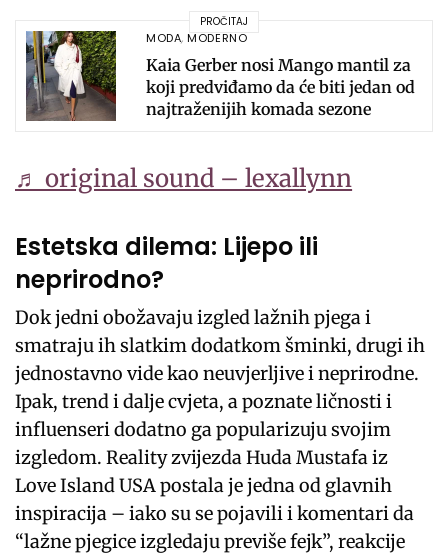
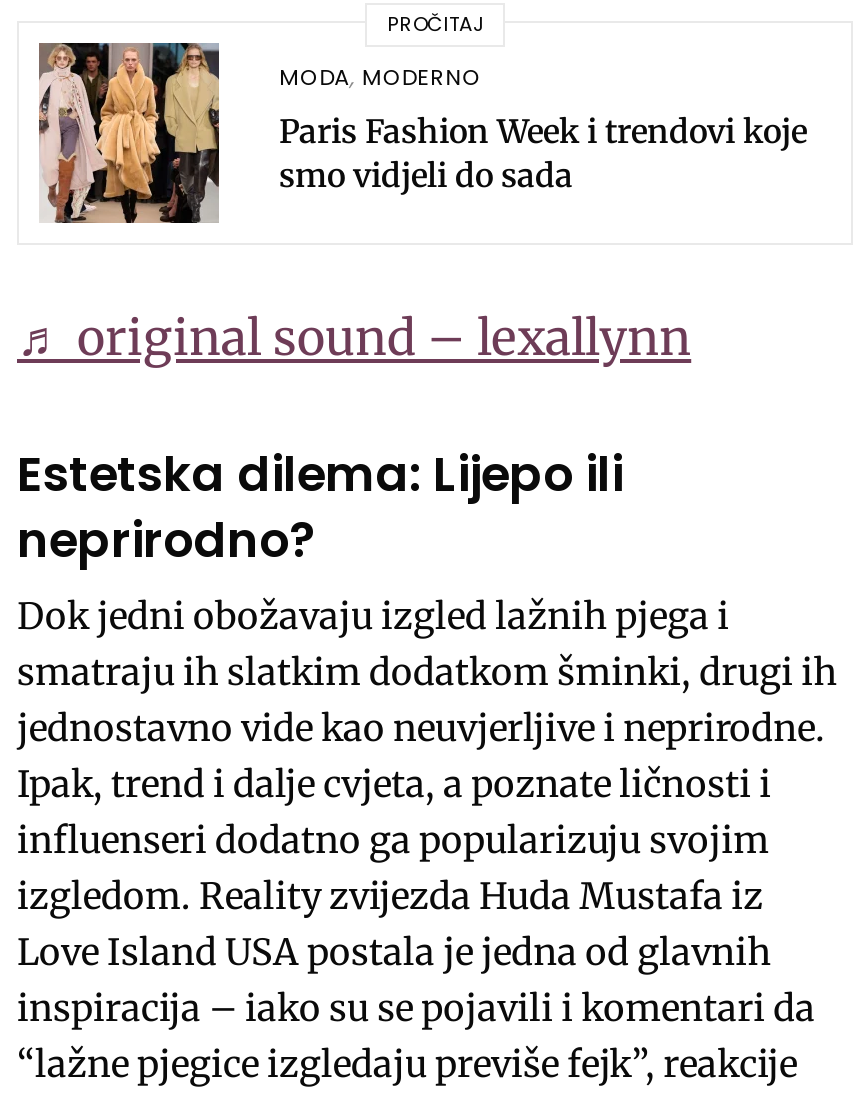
[25,30,415,121] [image] | Kaia Gerber nosi Mango mantil za | koji predviđamo da će biti jedan od | najtraženijih komada sezone -> [37,40,807,224] [image] | Paris Fashion Week i trendovi koje | smo vidjeli do sada

